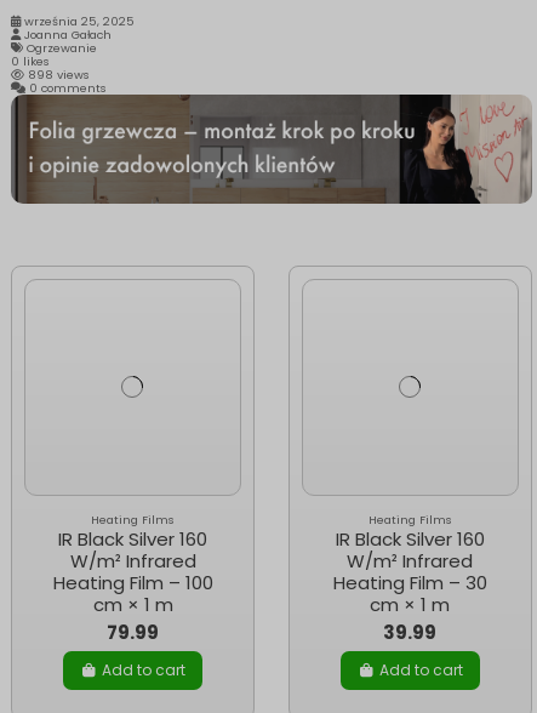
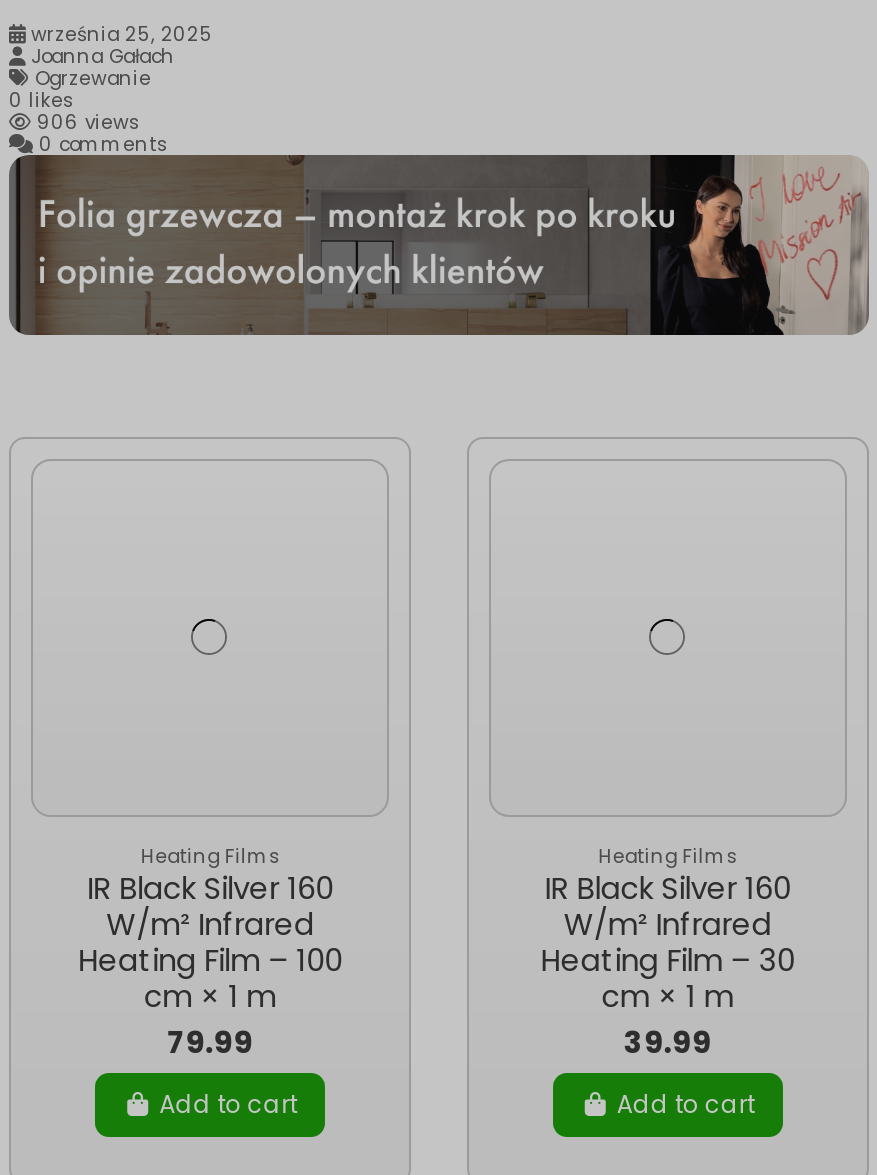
[28,67,90,83] 898 views -> [37,109,139,135] 906 views

